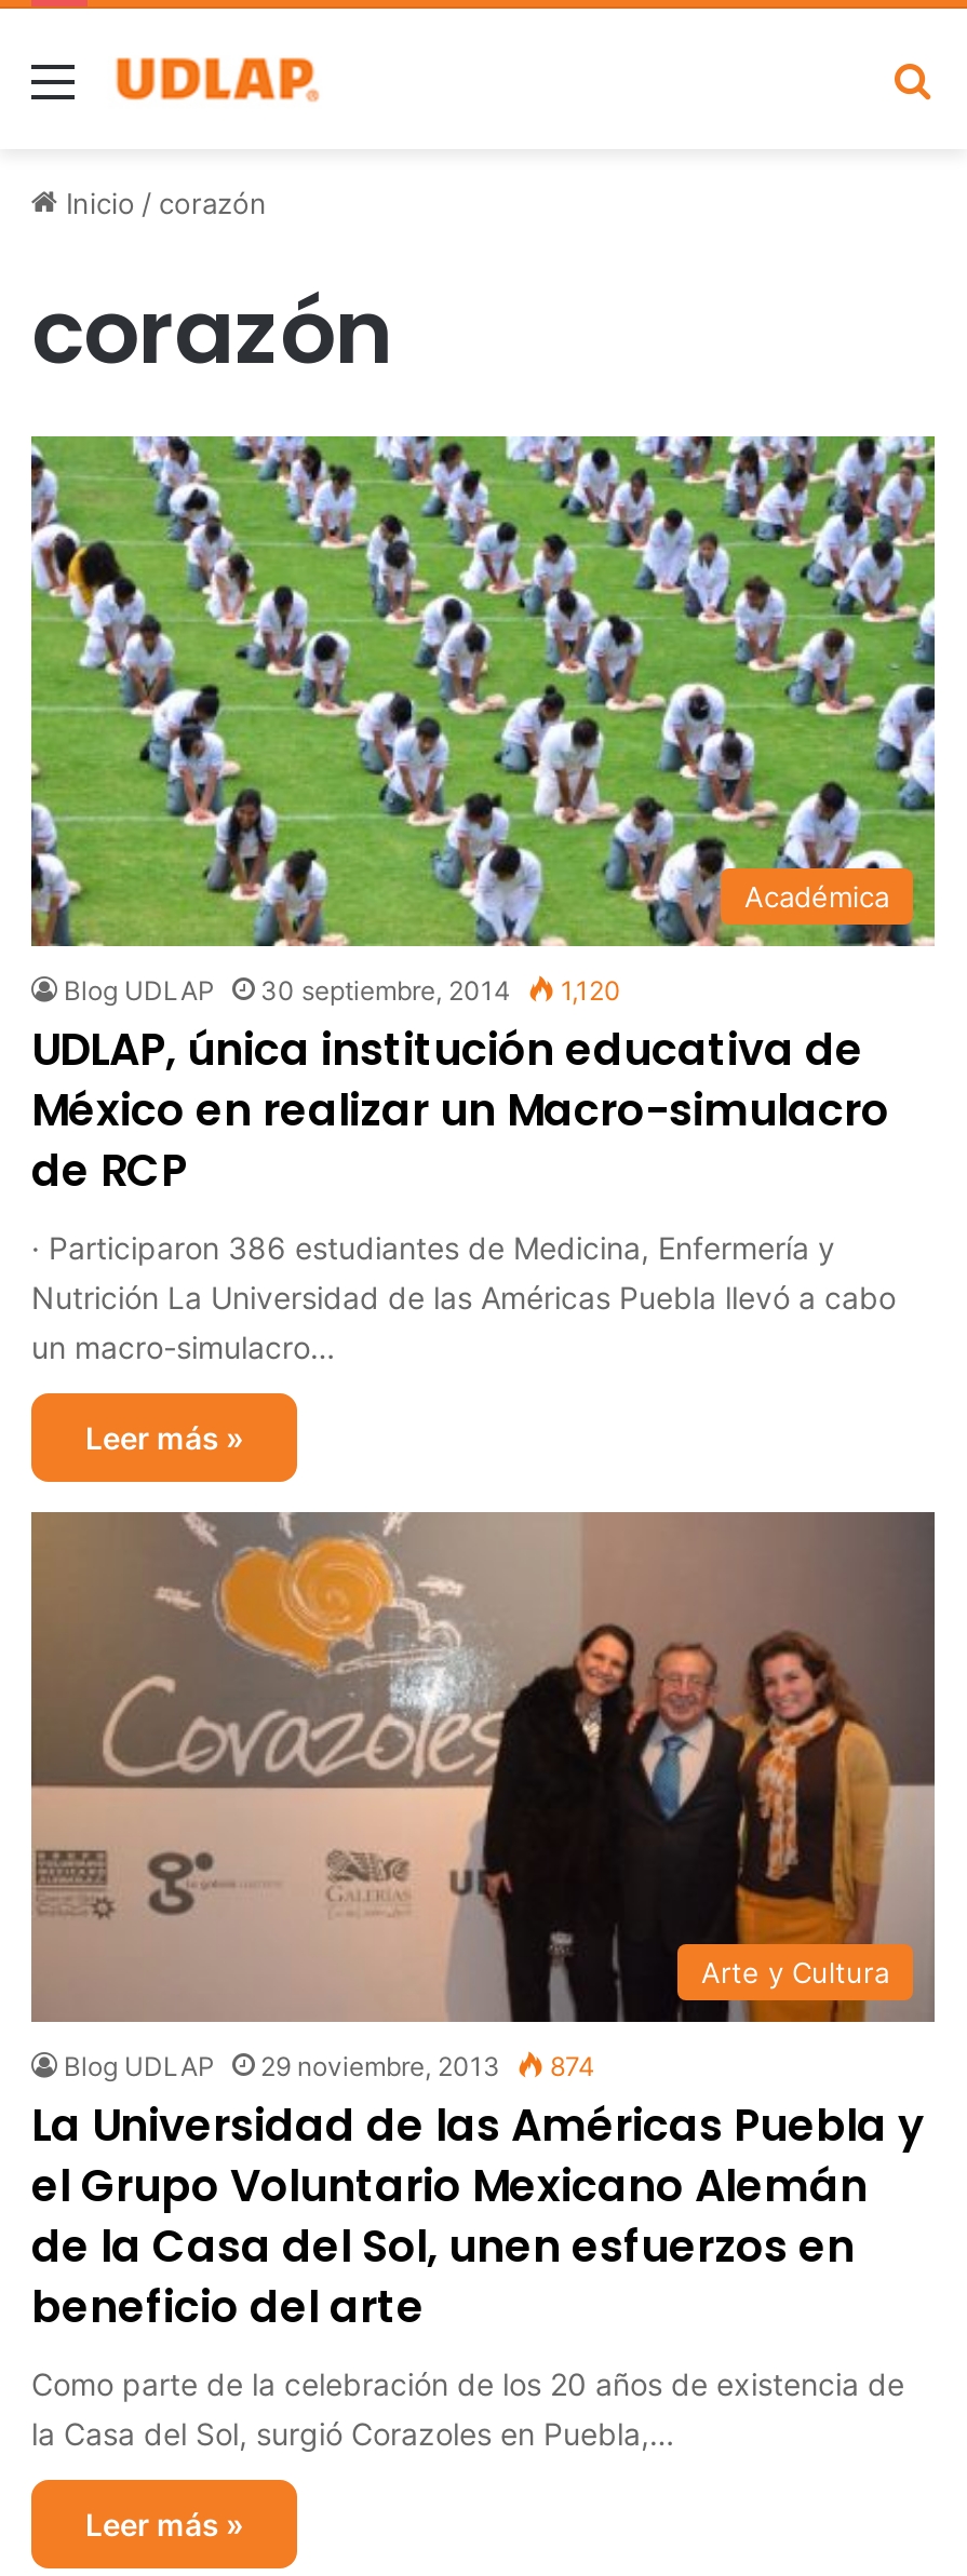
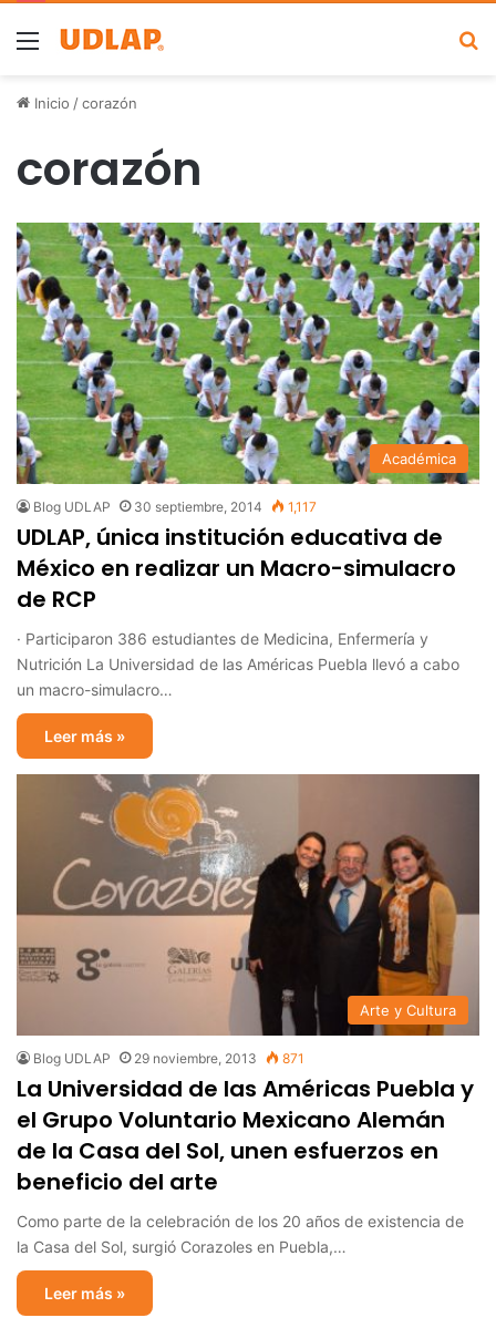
[64,974,621,1006] Blog UDLAP 30 septiembre, 2014 1,120 -> [33,498,317,515] Blog UDLAP 30 septiembre, 2014 1,117
[64,2049,595,2082] Blog UDLAP 29 noviembre, 2013 874 -> [33,1050,304,1066] Blog UDLAP 29 noviembre, 2013 871

